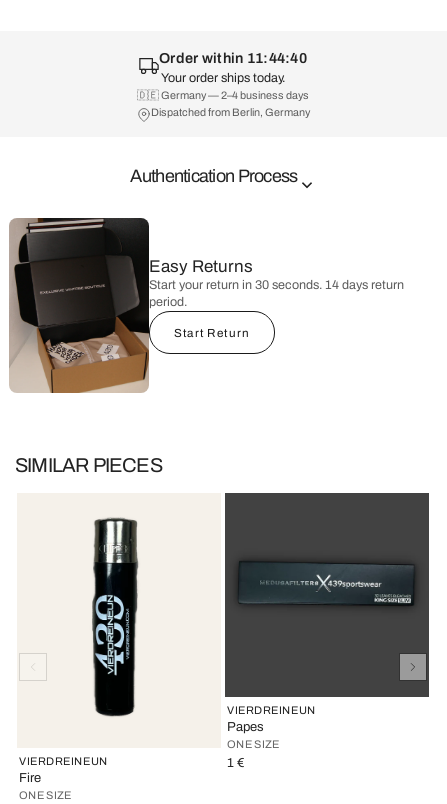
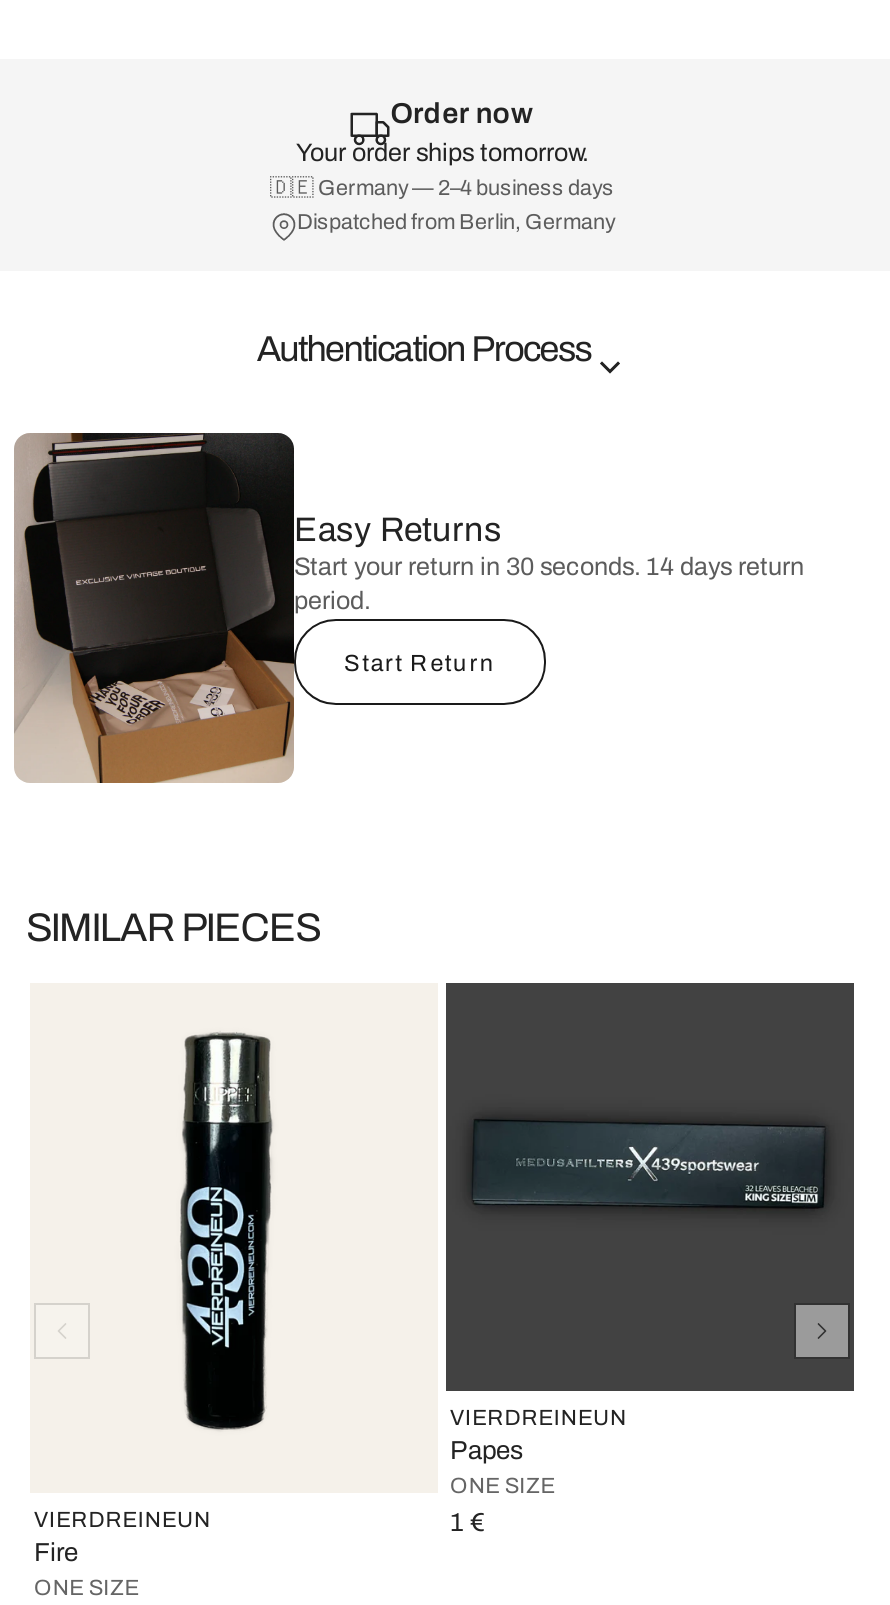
[159,50,307,85] Order within 11:44:40 | Your order ships today. -> [296,97,588,167] Order now | Your order ships tomorrow.

